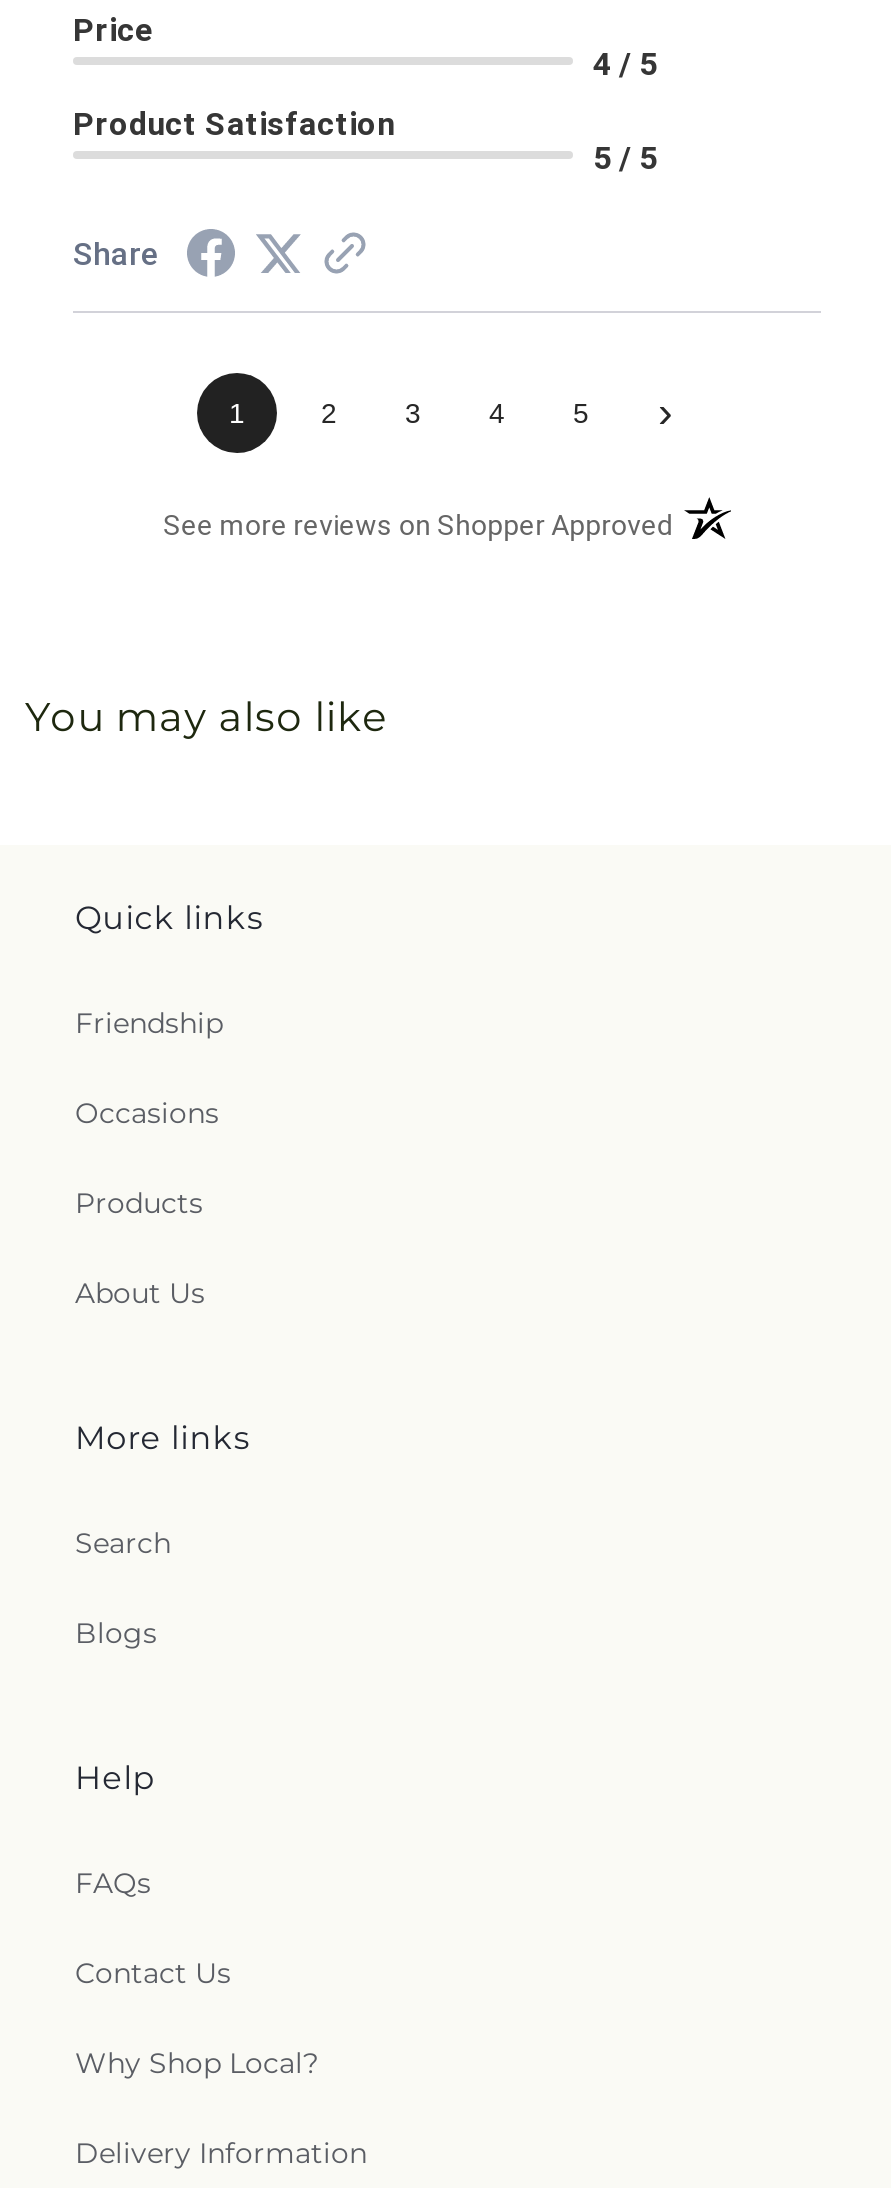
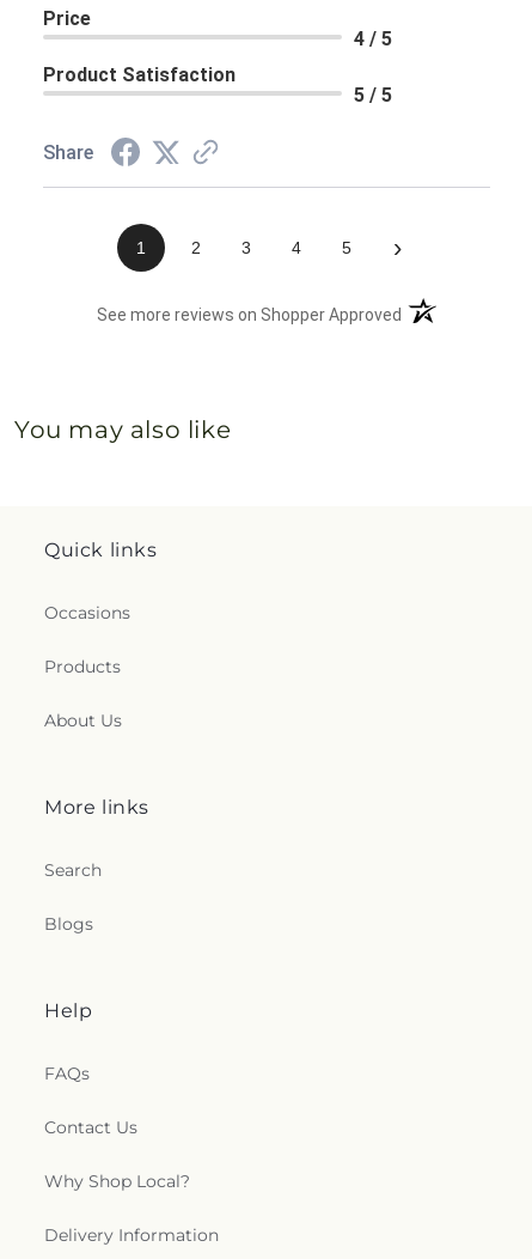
[75,1005,223,1041] Friendship -> none

